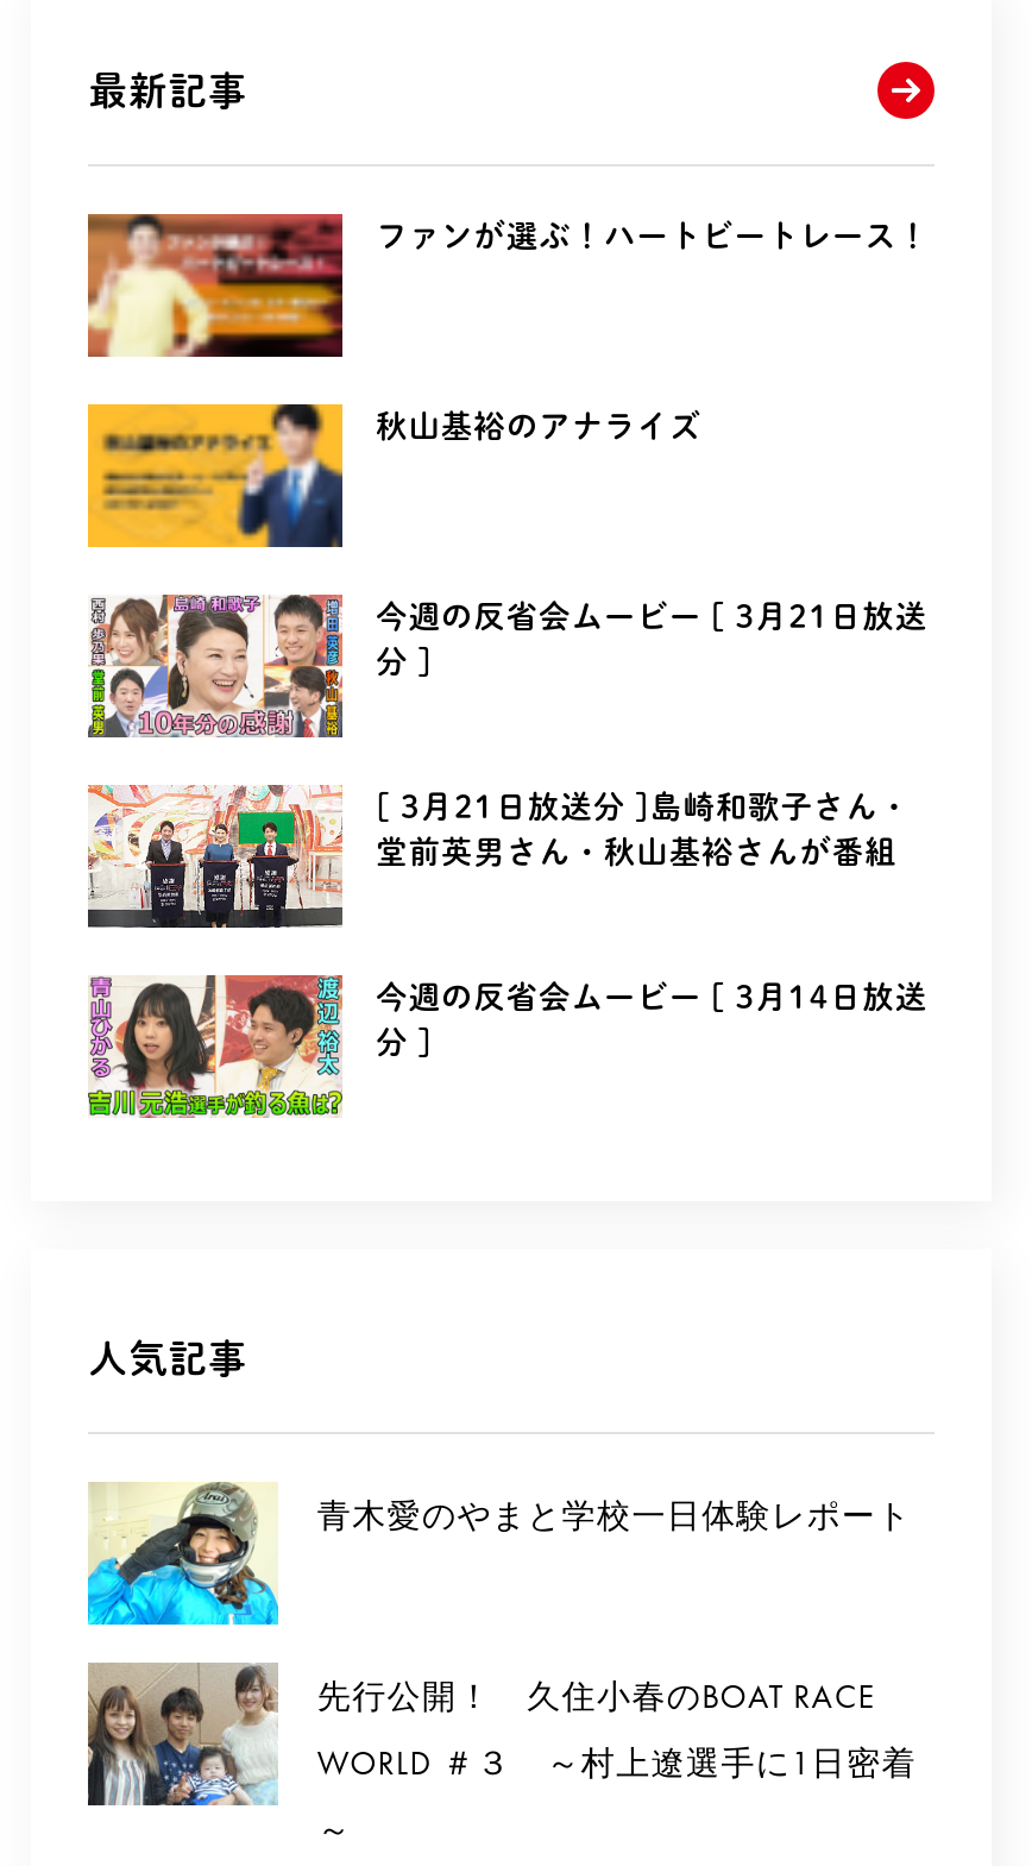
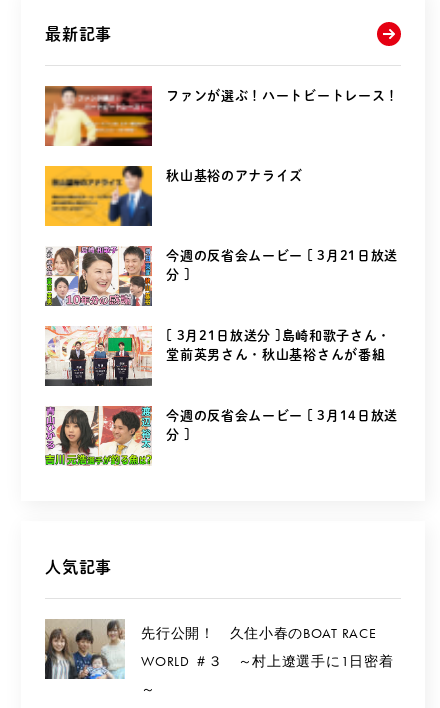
[86,1484,911,1627] [image] | 青木愛のやまと学校一日体験レポート -> none

